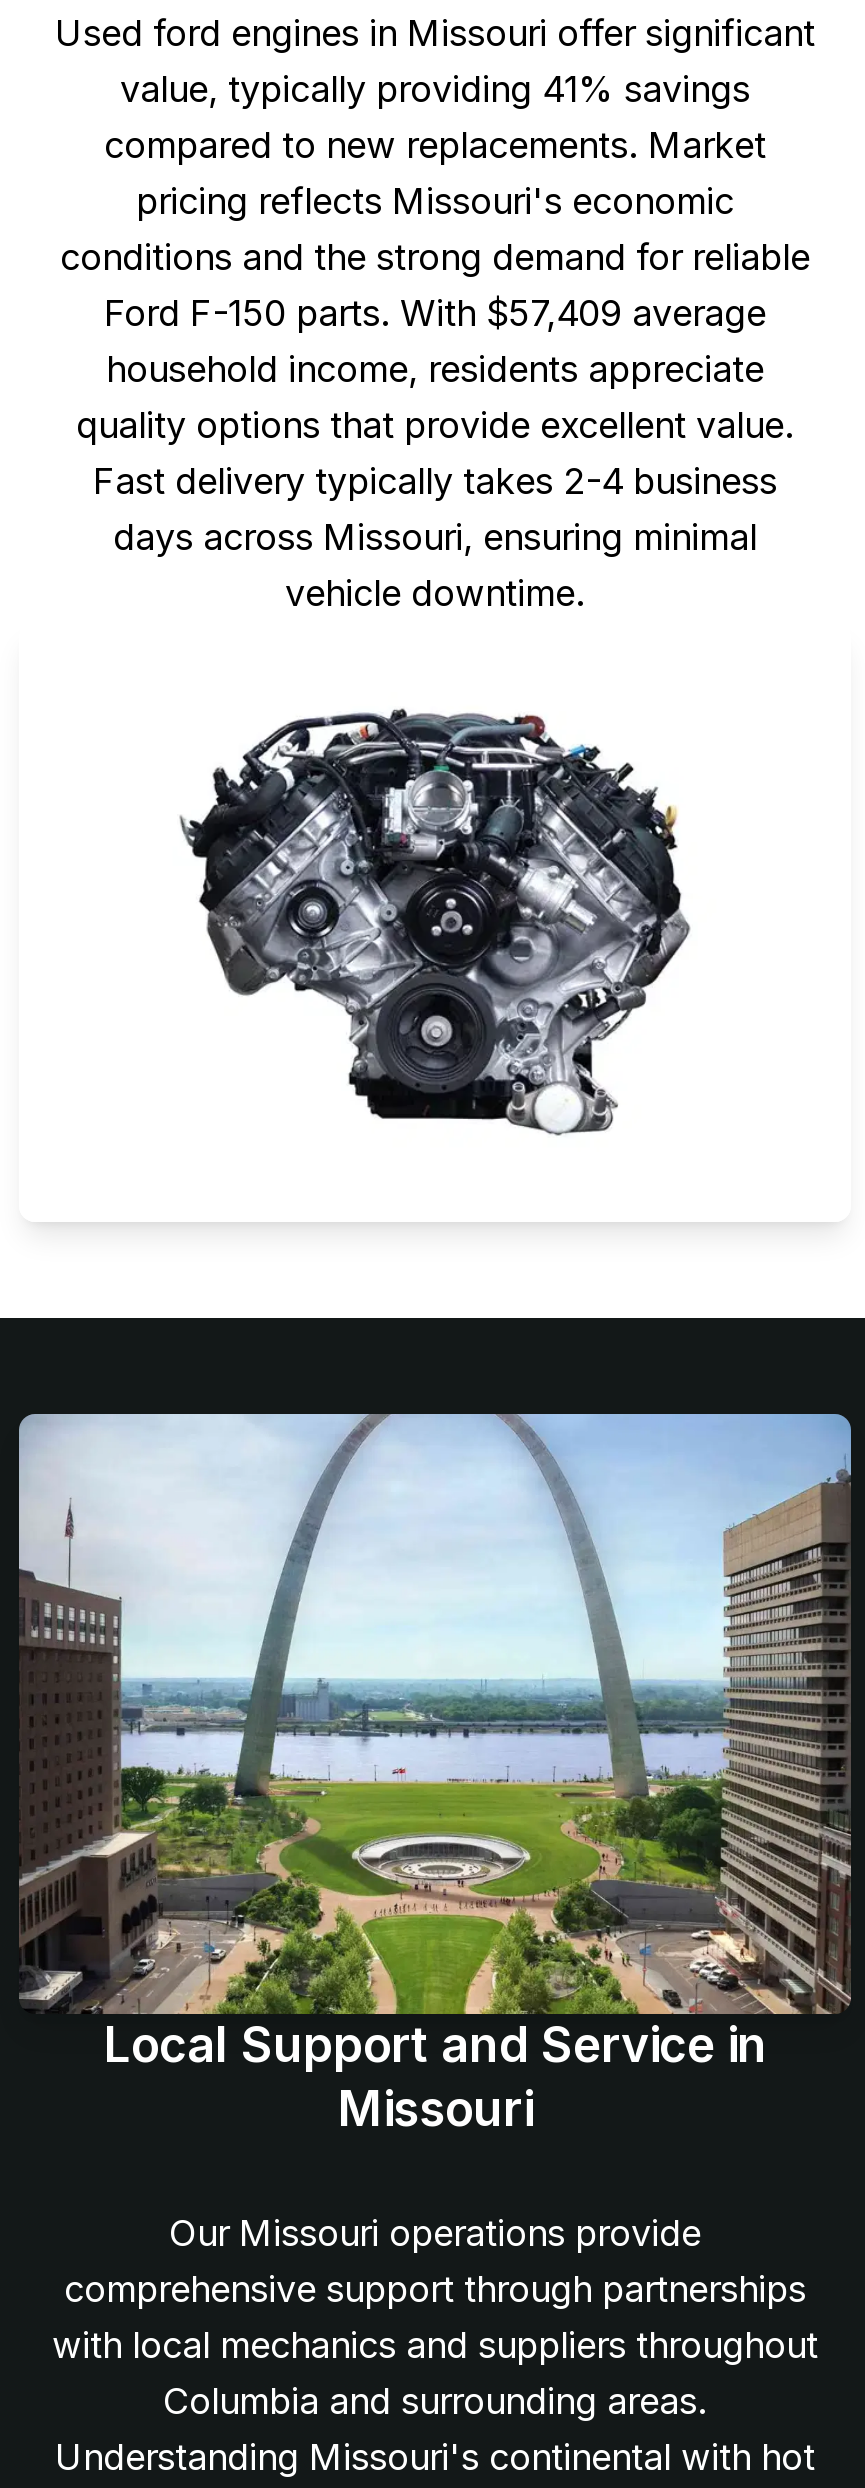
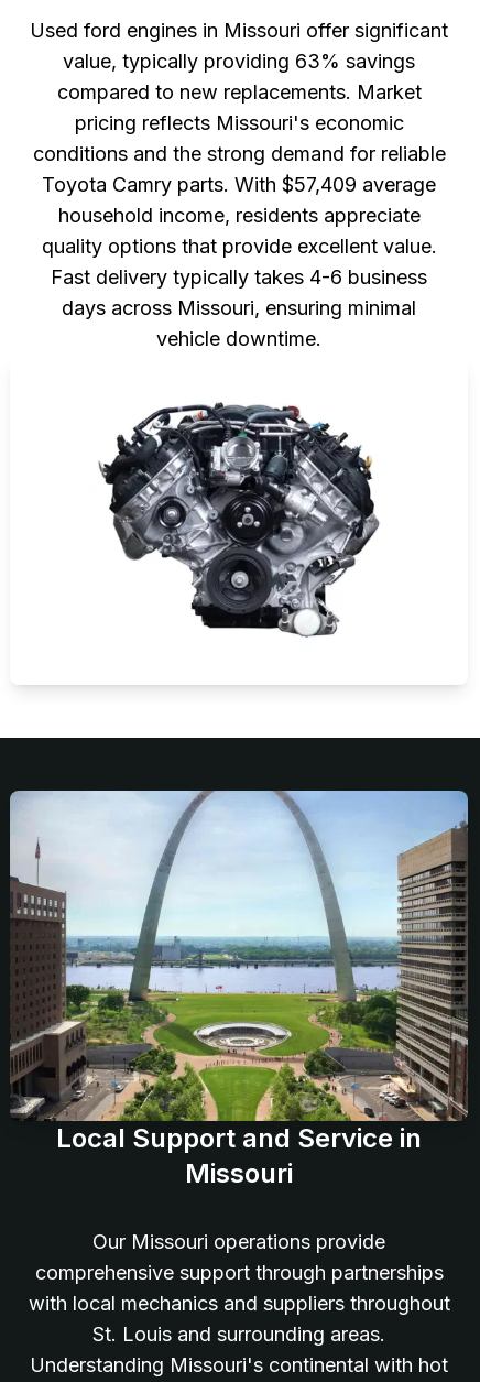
[120,67,750,109] value, typically providing 41% savings -> [63,49,415,72] value, typically providing 63% savings
[104,291,766,333] Ford F-150 parts. With $57,409 average -> [42,172,436,195] Toyota Camry parts. With $57,409 average
[93,459,777,501] Fast delivery typically takes 2-4 business -> [51,265,427,288] Fast delivery typically takes 4-6 business
[163,2379,707,2421] Columbia and surrounding areas. -> [92,1322,385,1345] St. Louis and surrounding areas.

